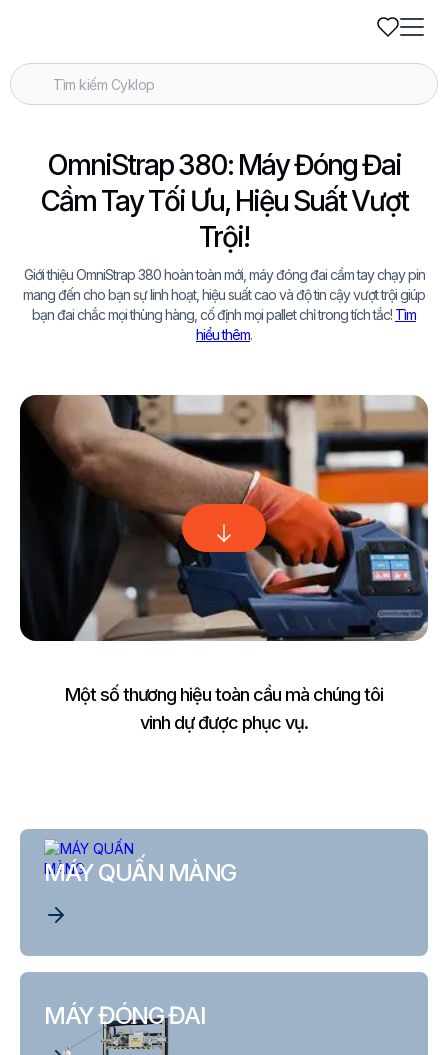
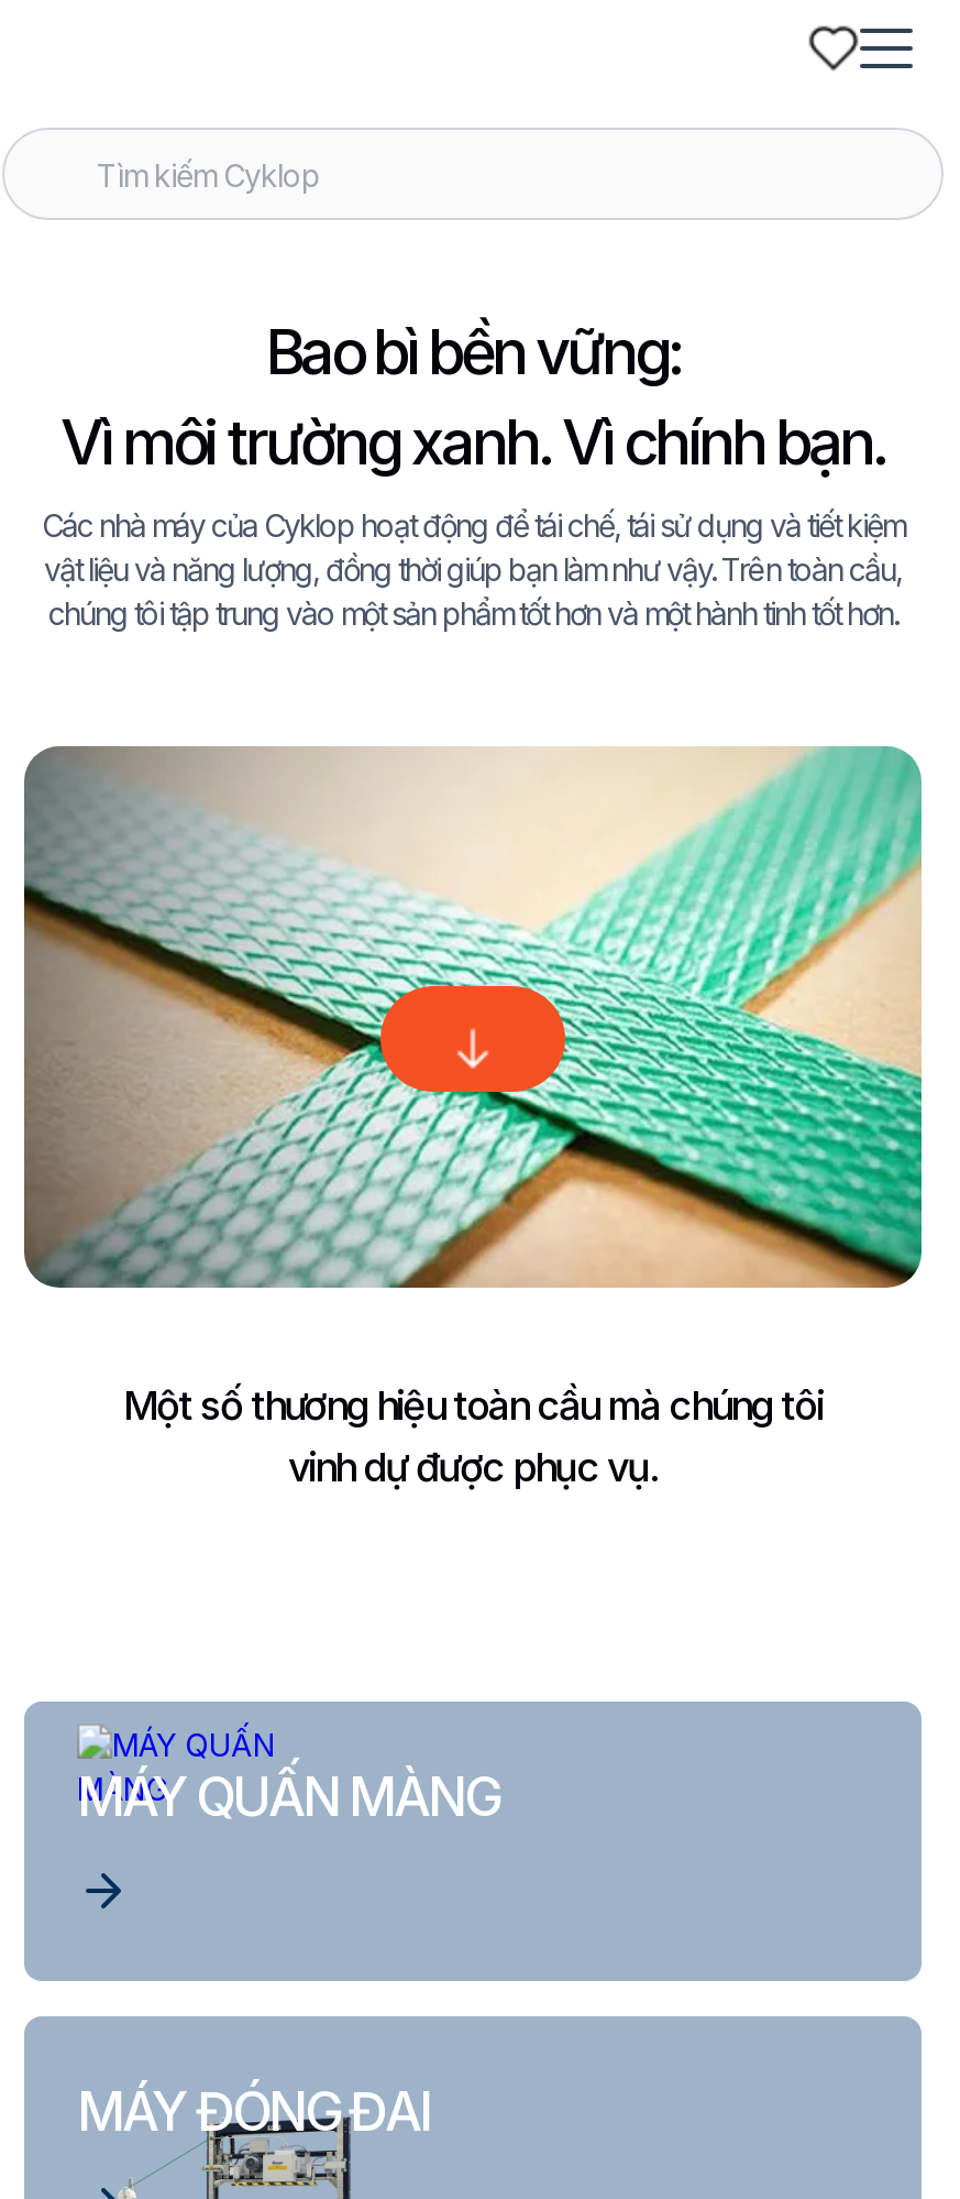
[23,148,425,343] OmniStrap 380: Máy Đóng Đai | Cầm Tay Tối Ưu, Hiệu Suất Vượt | Trội! | Giới thiệu OmniStrap 380 hoàn toàn mới, máy đóng đai cầm tay chạy pin | mang đến cho bạn sự linh hoạt, hiệu suất cao và độ tin cậy vượt trội giúp | bạn đai chắc mọi thùng hàng, cố định mọi pallet chỉ trong tích tắc! Tìm | hiểu thêm -> [42,315,904,632] Bao bì bền vững: | Vì môi trường xanh. Vì chính bạn. | Các nhà máy của Cyklop hoạt động để tái chế, tái sử dụng và tiết kiệm | vật liệu và năng lượng, đồng thời giúp bạn làm như vậy. Trên toàn cầu, | chúng tôi tập trung vào một sản phẩm tốt hơn và một hành tinh tốt hơn.
[19,394,429,642] [image] -> [22,746,924,1290] [image]

